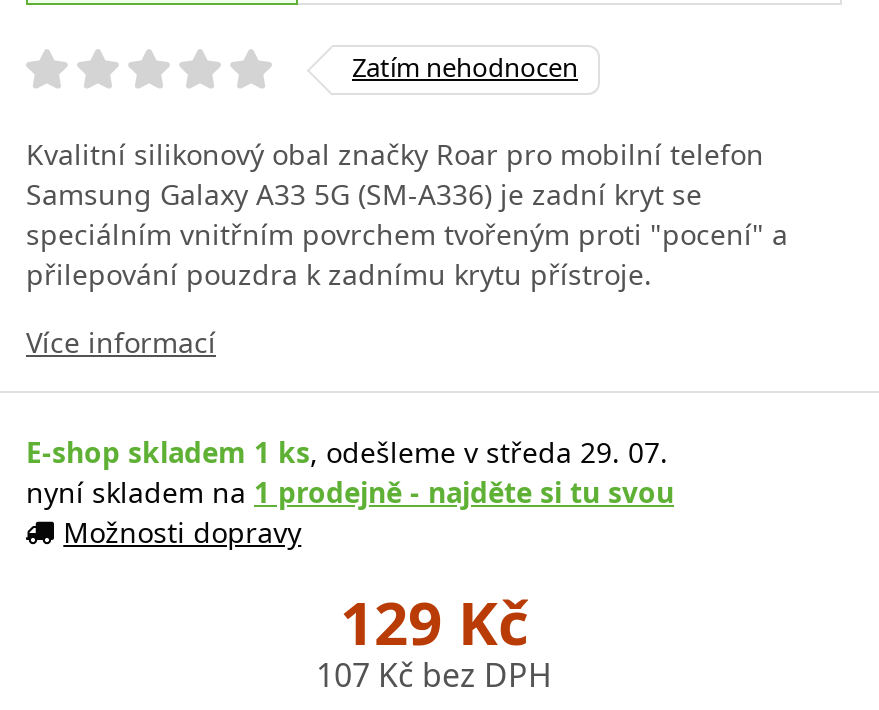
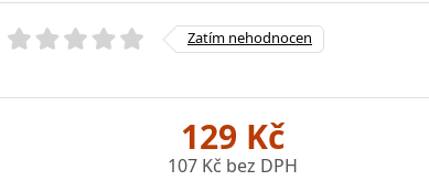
[26,135,788,551] Kvalitní silikonový obal značky Roar pro mobilní telefon | Samsung Galaxy A33 5G (SM-A336) je zadní kryt se | speciálním vnitřním povrchem tvořeným proti "pocení" a | přilepování pouzdra k zadnímu krytu přístroje. | Více informací | E-shop skladem 1 ks, odešleme v středa 29. 07. | nyní skladem na 1 prodejně - najděte si tu svou | Možnosti dopravy -> none

